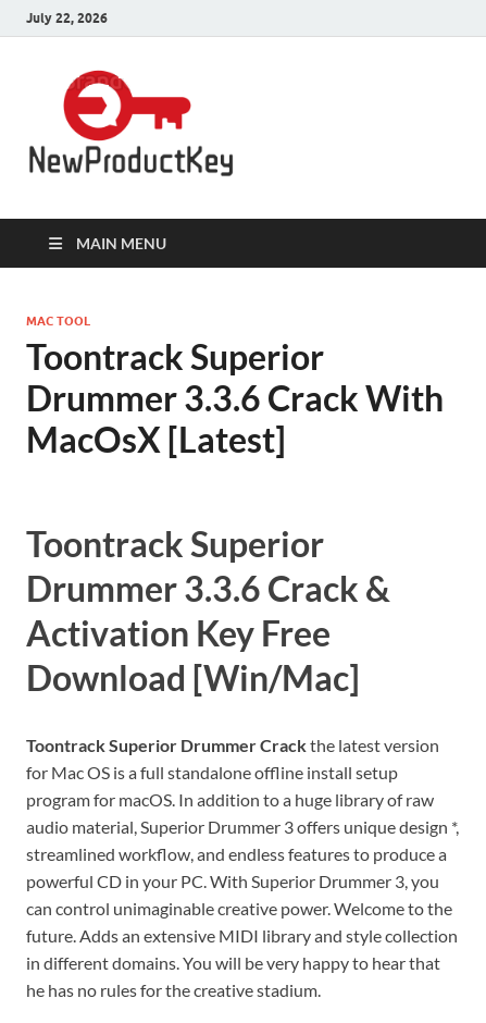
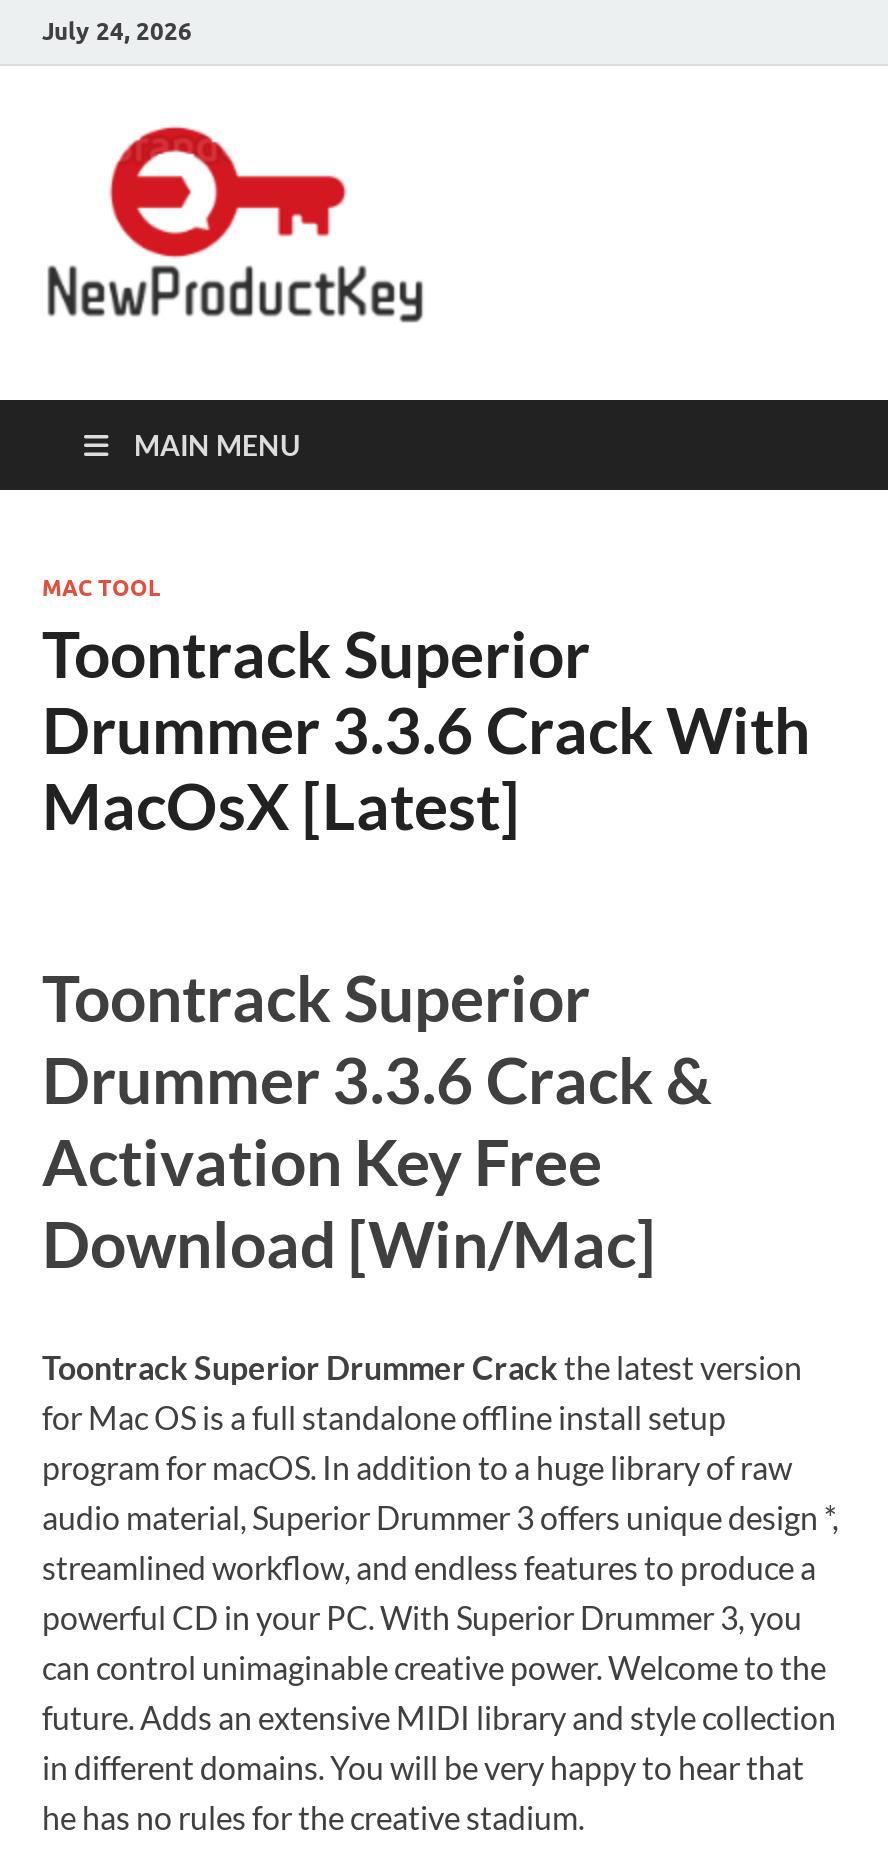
[26,9,108,26] July 22, 2026 -> [42,15,192,45] July 24, 2026

